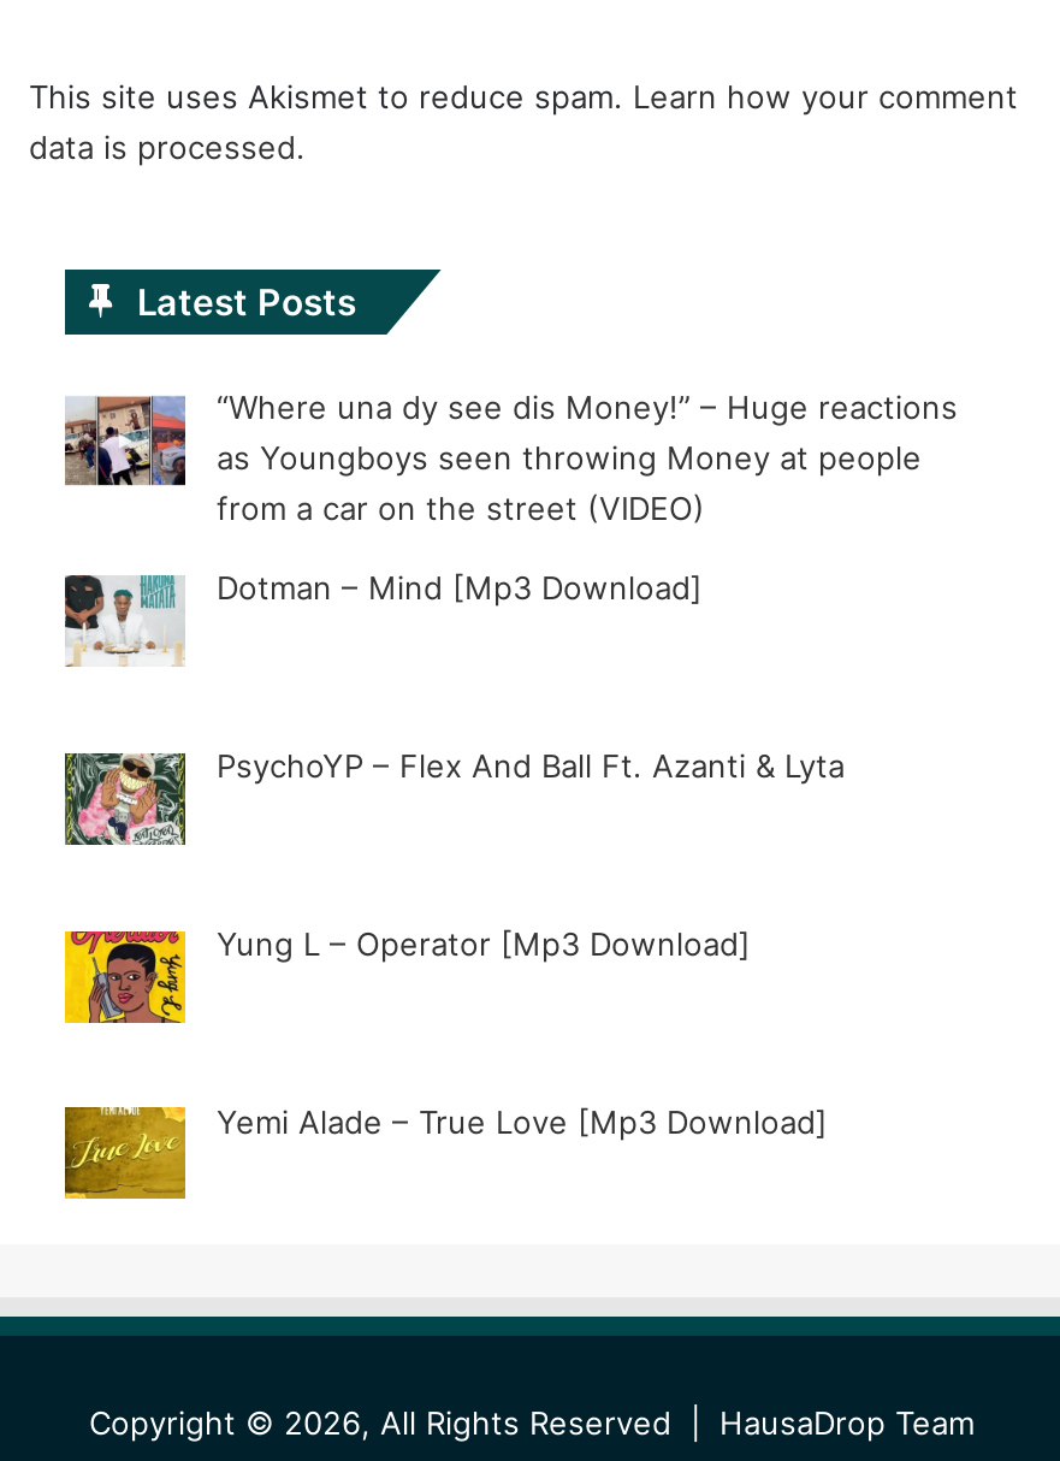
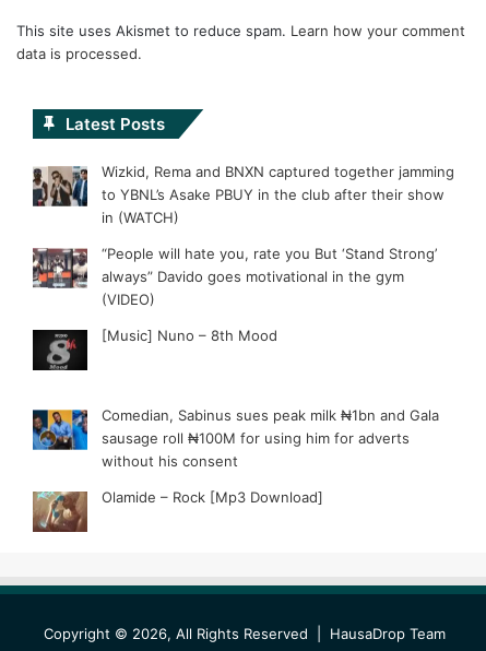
[65,388,958,527] [image] | “Where una dy see dis Money!” – Huge reactions | as Youngboys seen throwing Money at people | from a car on the street (VIDEO) -> [32,162,454,226] [image] | Wizkid, Rema and BNXN captured together jamming | to YBNL’s Asake PBUY in the club after their show | in (WATCH)
[65,568,703,663] [image] | Dotman – Mind [Mp3 Download] -> [33,244,437,308] [image] | “People will hate you, rate you But ‘Stand Strong’ | always” Davido goes motivational in the gym | (VIDEO)
[63,746,845,846] [image] | PsychoYP – Flex And Ball Ft. Azanti & Lyta -> [32,326,277,370] [image] | [Music] Nuno – 8th Mood
[63,924,751,1027] [image] | Yung L – Operator [Mp3 Download] -> [32,406,439,470] [image] | Comedian, Sabinus sues peak milk ₦1bn and Gala | sausage roll ₦100M for using him for adverts | without his consent
[65,1102,828,1202] [image] | Yemi Alade – True Love [Mp3 Download] -> [33,488,323,533] [image] | Olamide – Rock [Mp3 Download]

